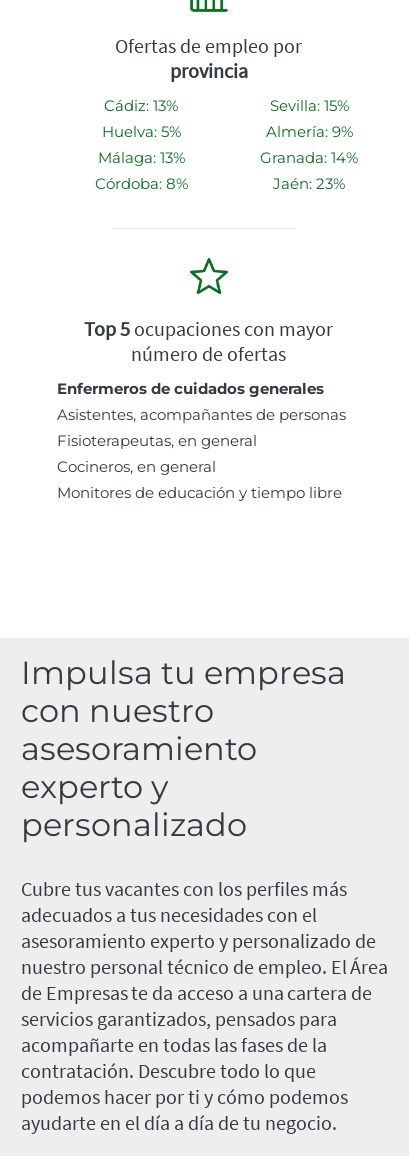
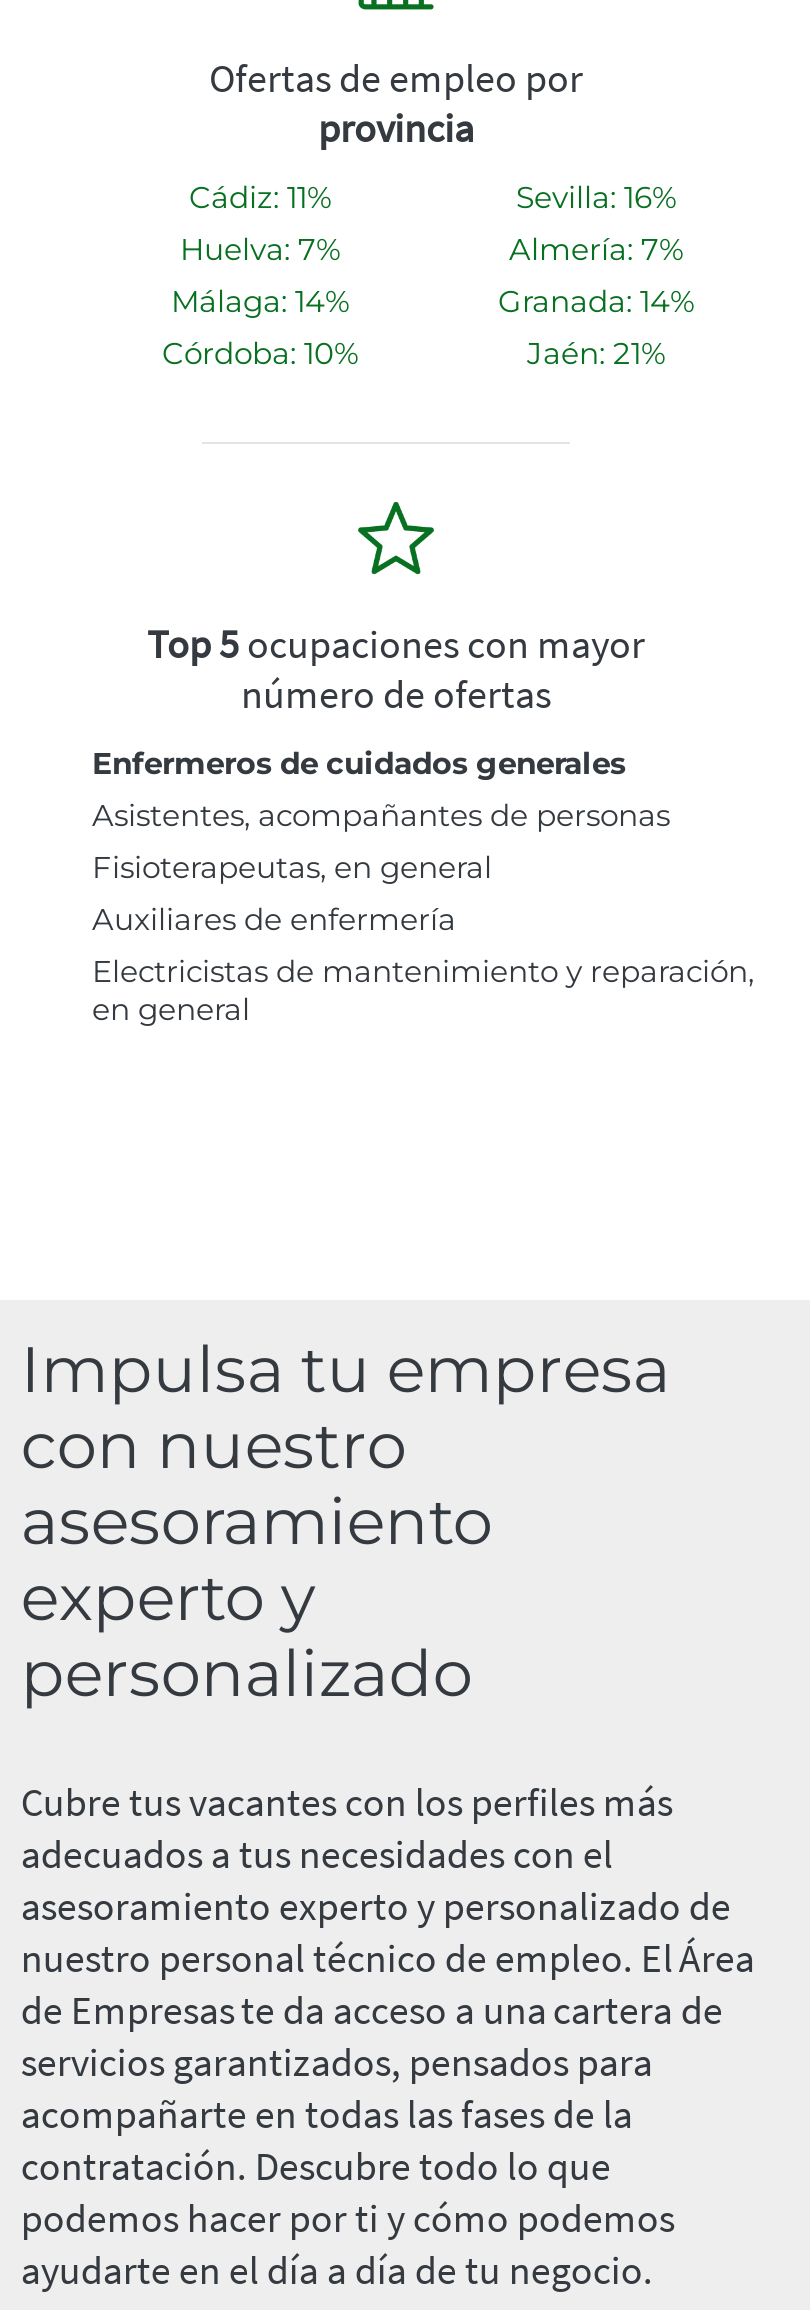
[104,96,178,115] Cádiz: 13% -> [189,178,331,216] Cádiz: 11%
[269,96,348,115] Sevilla: 15% -> [516,178,676,216] Sevilla: 16%
[101,122,180,141] Huelva: 5% -> [180,230,340,268] Huelva: 7%
[265,122,352,141] Almería: 9% -> [509,230,683,268] Almería: 7%
[97,148,184,167] Málaga: 13% -> [171,282,349,320] Málaga: 14%
[94,174,187,193] Córdoba: 8% -> [162,334,358,372] Córdoba: 10%
[273,174,345,193] Jaén: 23% -> [527,334,665,372] Jaén: 21%
[57,457,342,502] Cocineros, en general | Monitores de educación y tiempo libre -> [92,900,754,1028] Auxiliares de enfermería | Electricistas de mantenimiento y reparación, | en general

